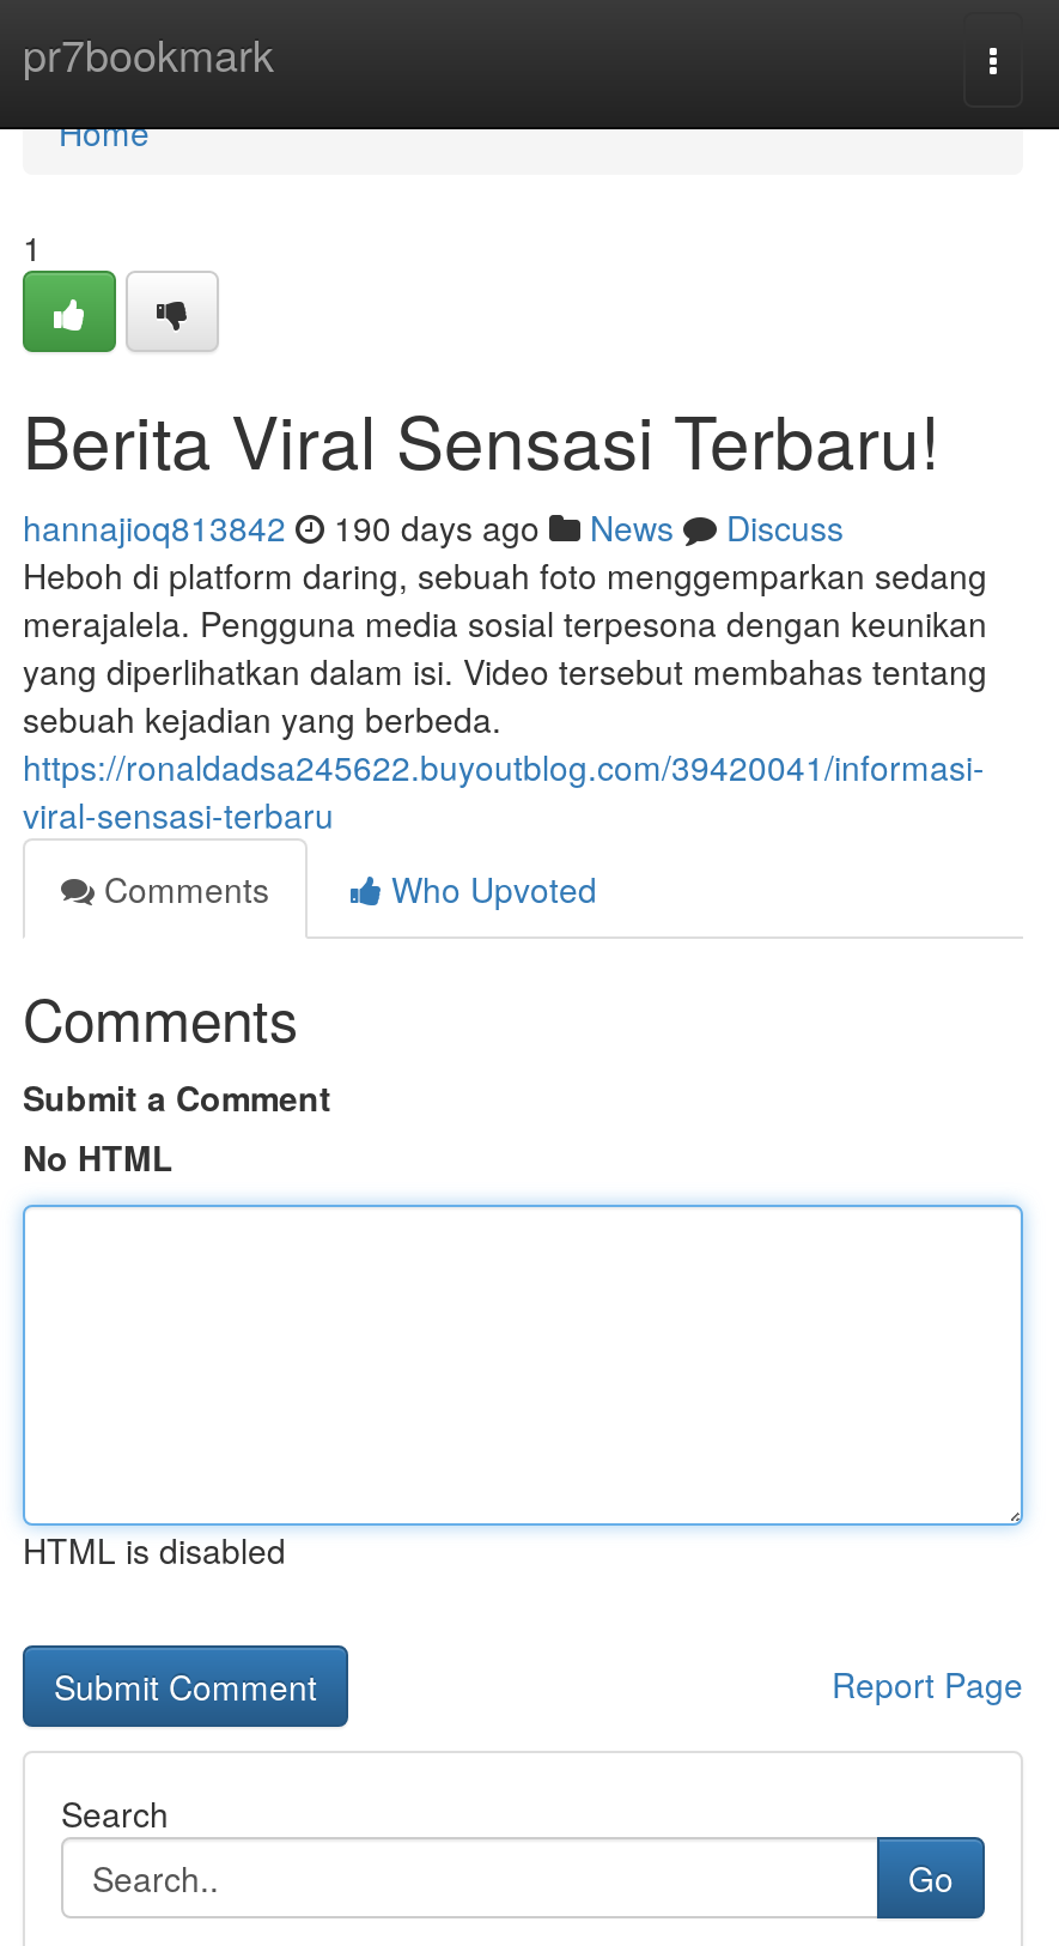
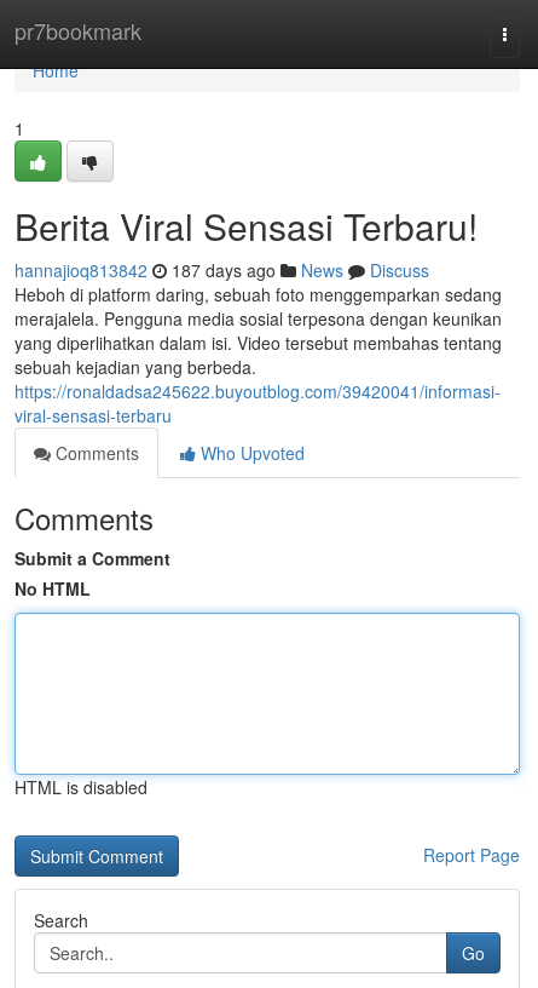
[23,503,844,551] hannajioq813842 190 days ago News Discuss -> [15,258,429,282] hannajioq813842 187 days ago News Discuss

